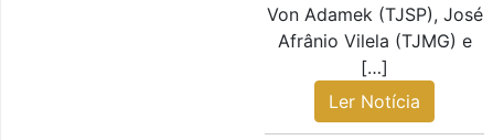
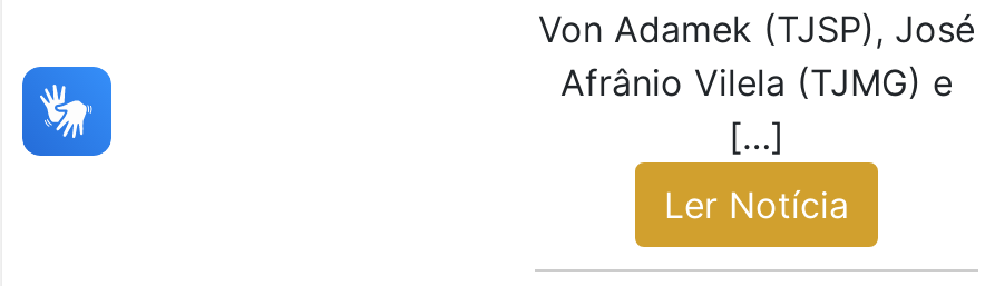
none -> [20,65,114,158] [image]

